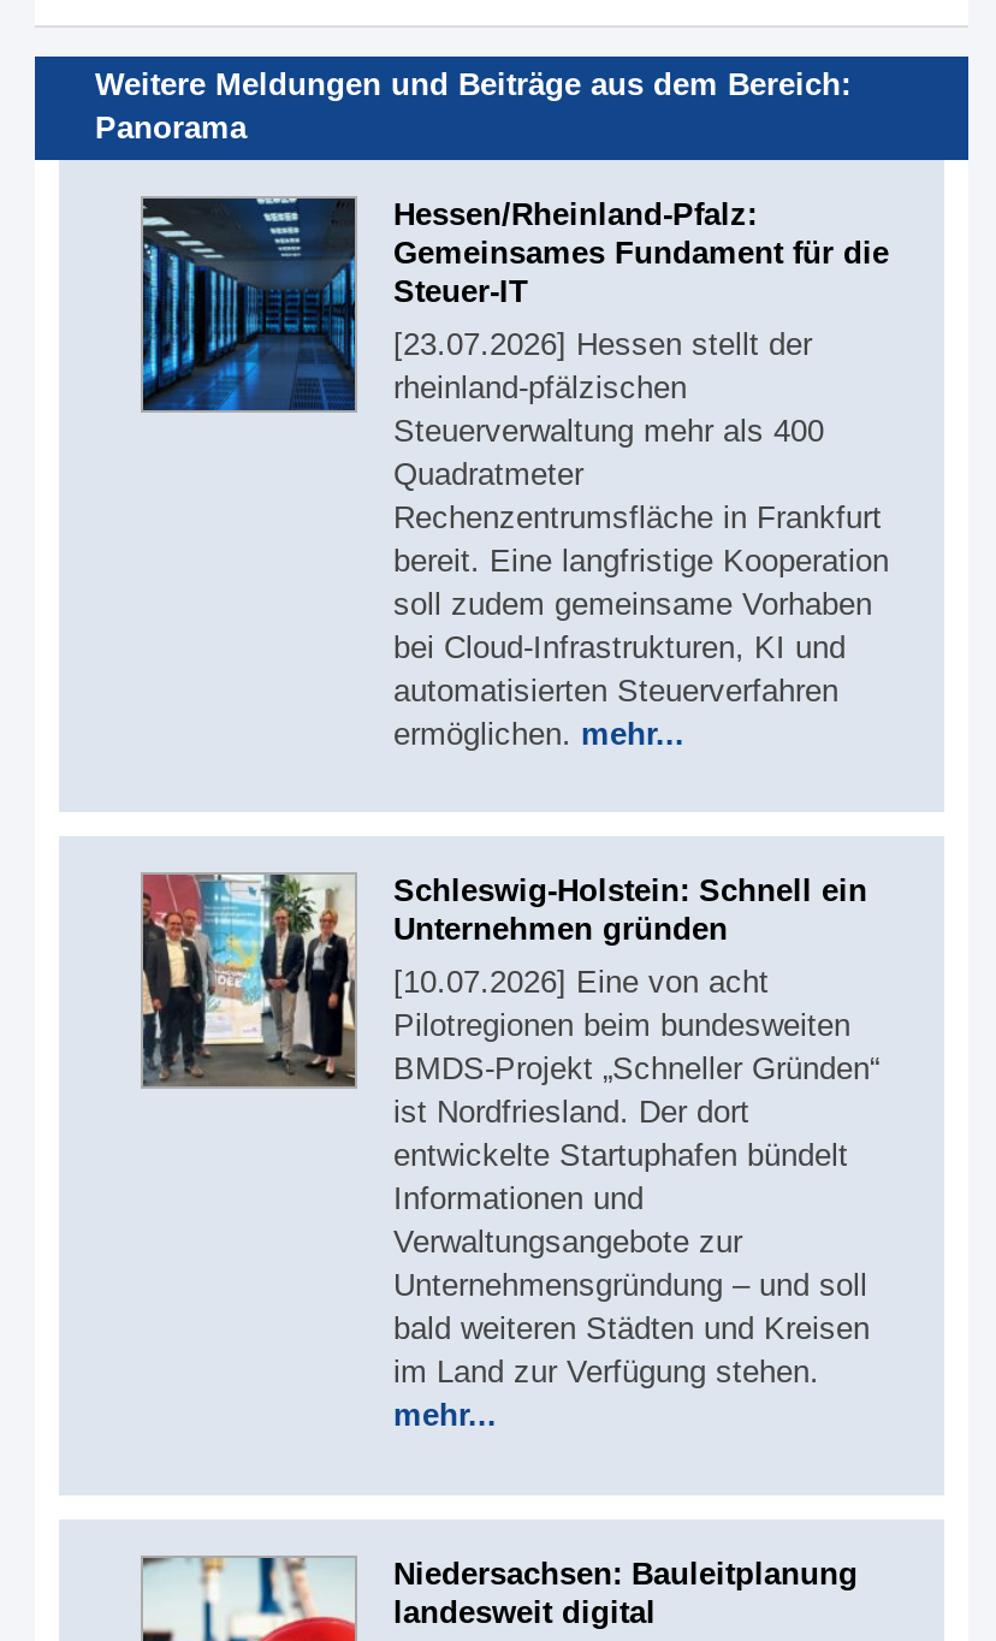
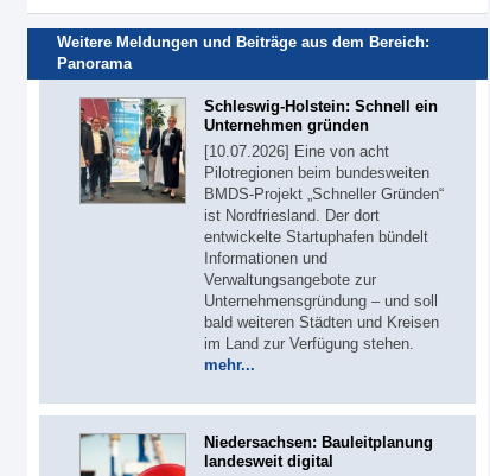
[141,195,889,751] [image] | Hessen/Rheinland-Pfalz: | Gemeinsames Fundament für die | Steuer-IT | [23.07.2026] Hessen stellt der | rheinland-pfälzischen | Steuerverwaltung mehr als 400 | Quadratmeter | Rechenzentrumsfläche in Frankfurt | bereit. Eine langfristige Kooperation | soll zudem gemeinsame Vorhaben | bei Cloud-Infrastrukturen, KI und | automatisierten Steuerverfahren | ermöglichen. mehr... -> none

